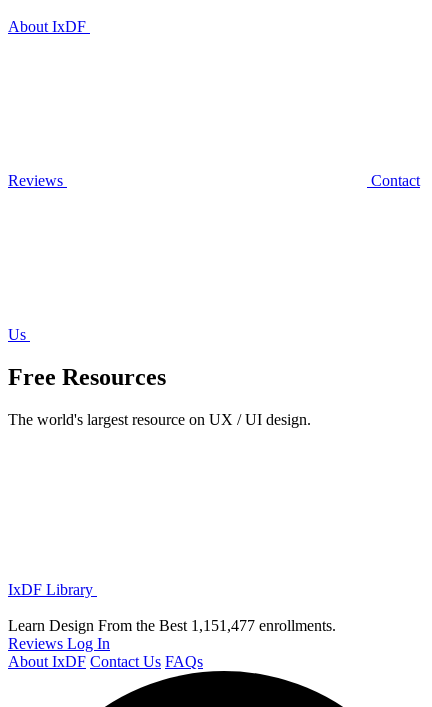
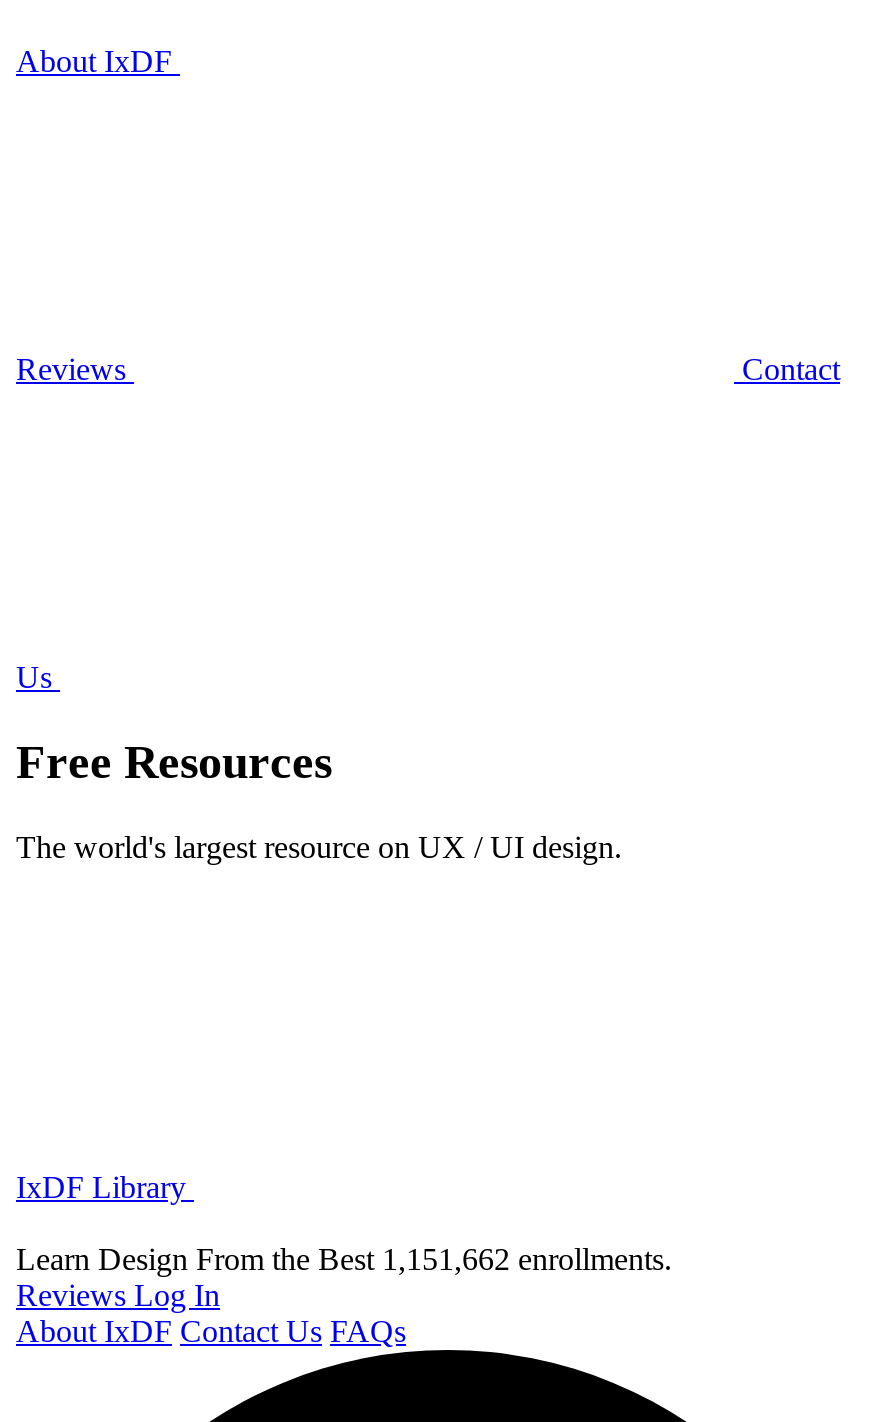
[8,617,336,634] Learn Design From the Best 1,151,477 enrollments. -> [16,1241,672,1275] Learn Design From the Best 1,151,662 enrollments.

